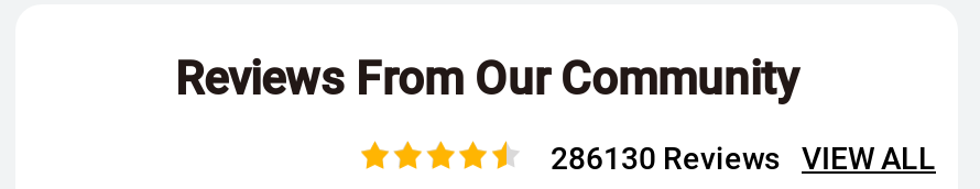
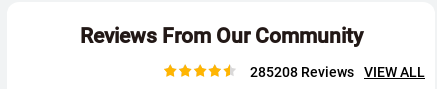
[544,140,936,175] 286130 Reviews VIEW ALL -> [247,64,425,80] 285208 Reviews VIEW ALL

